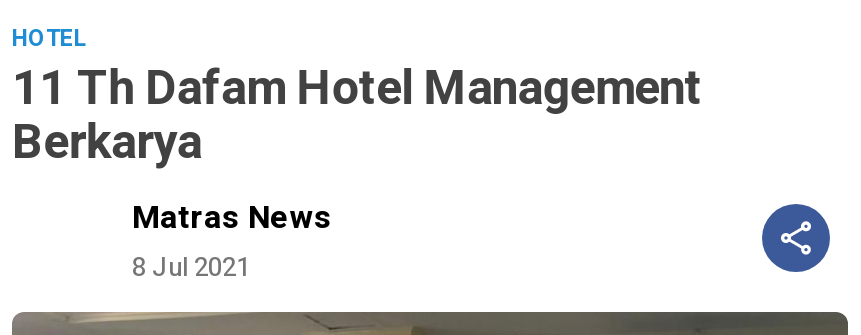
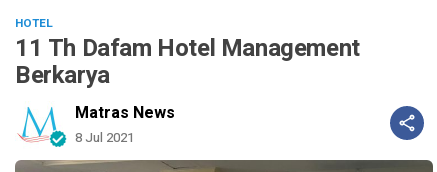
none -> [18,106,67,148] [image]

